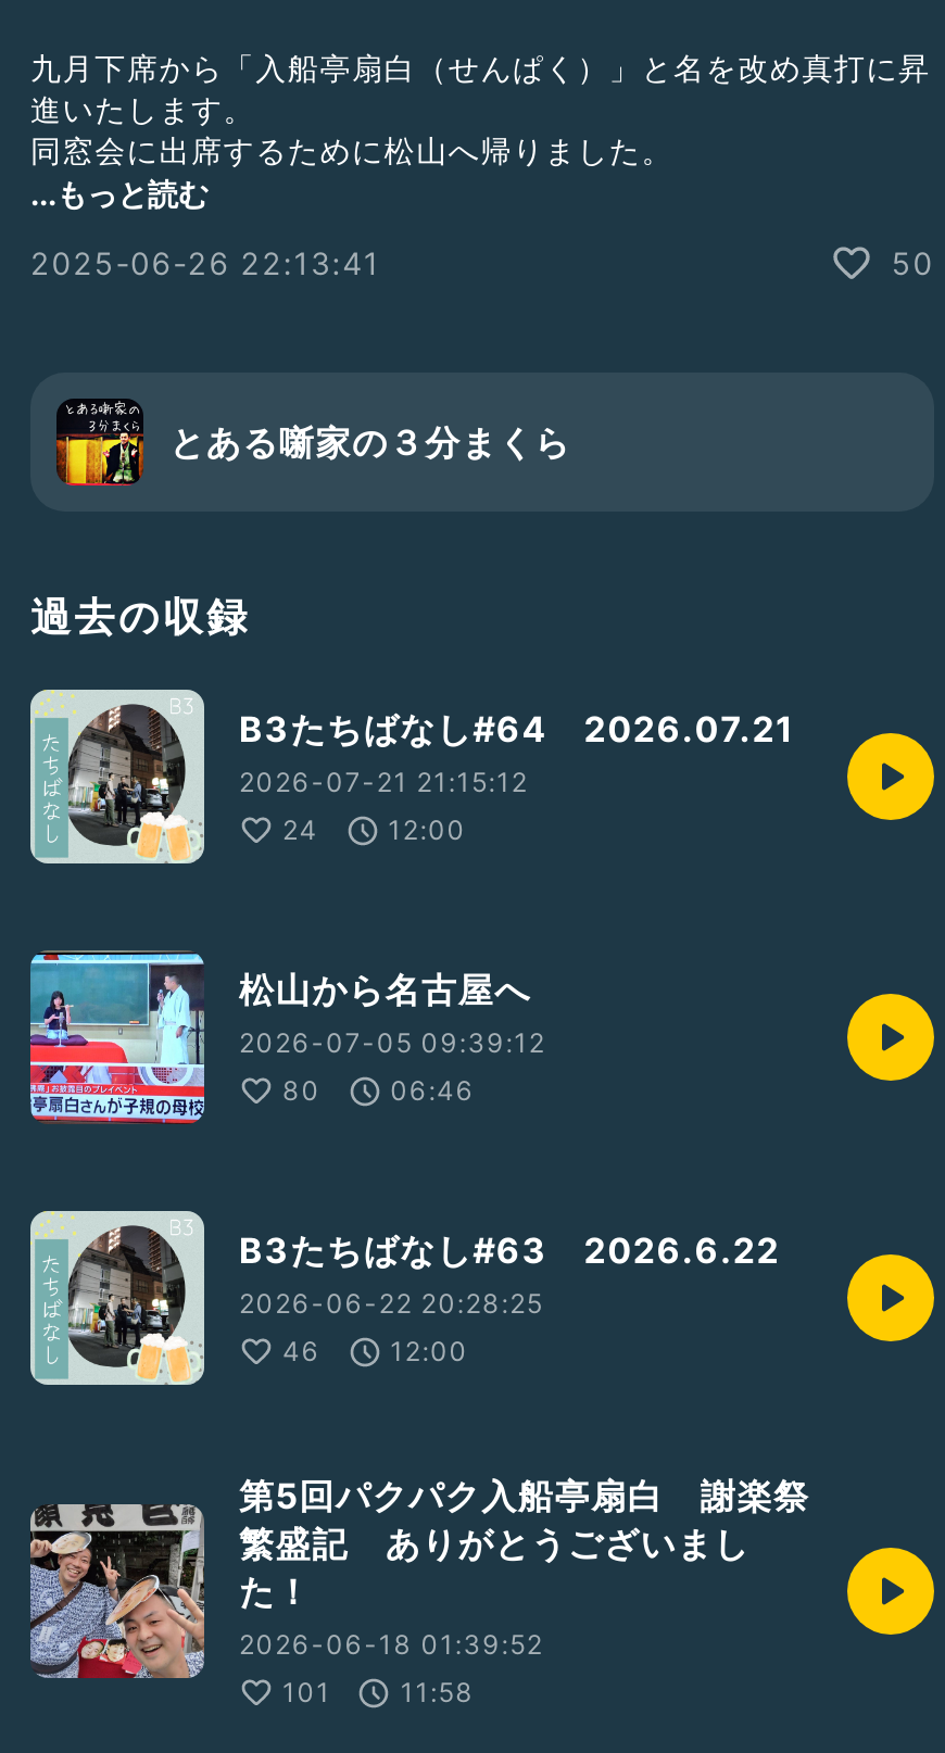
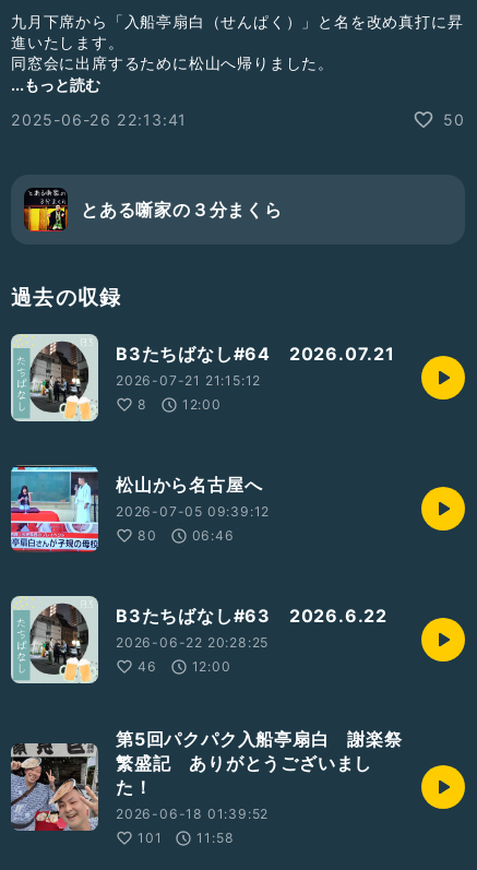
[282,814,318,846] 24 -> [138,396,147,413] 8

